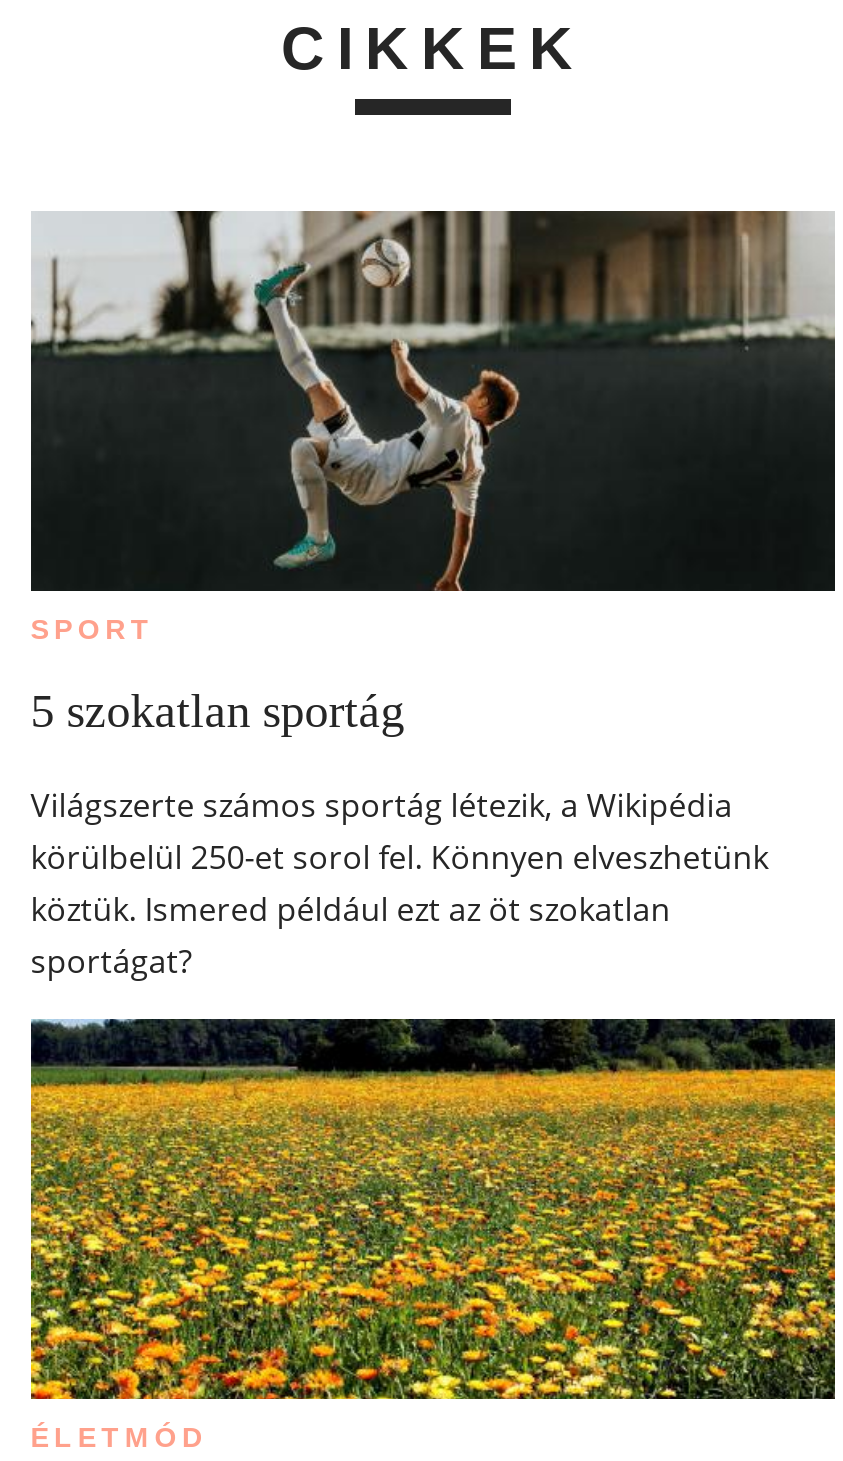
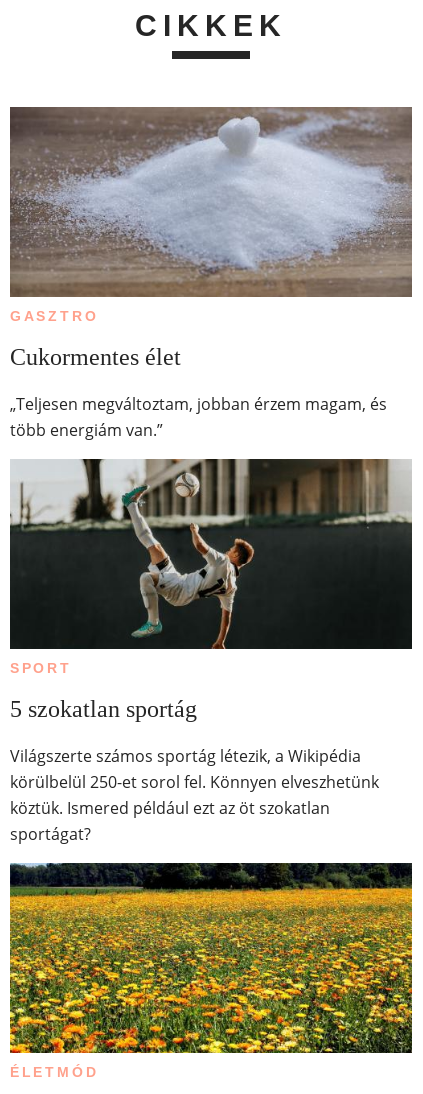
none -> [9,106,413,441] [image] | GASZTRO | Cukormentes élet | „Teljesen megváltoztam, jobban érzem magam, és | több energiám van.”

